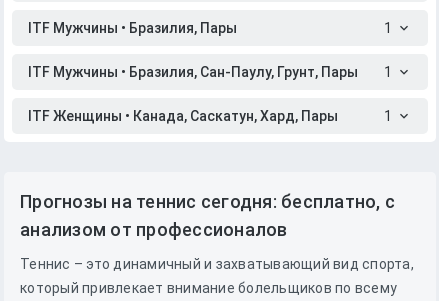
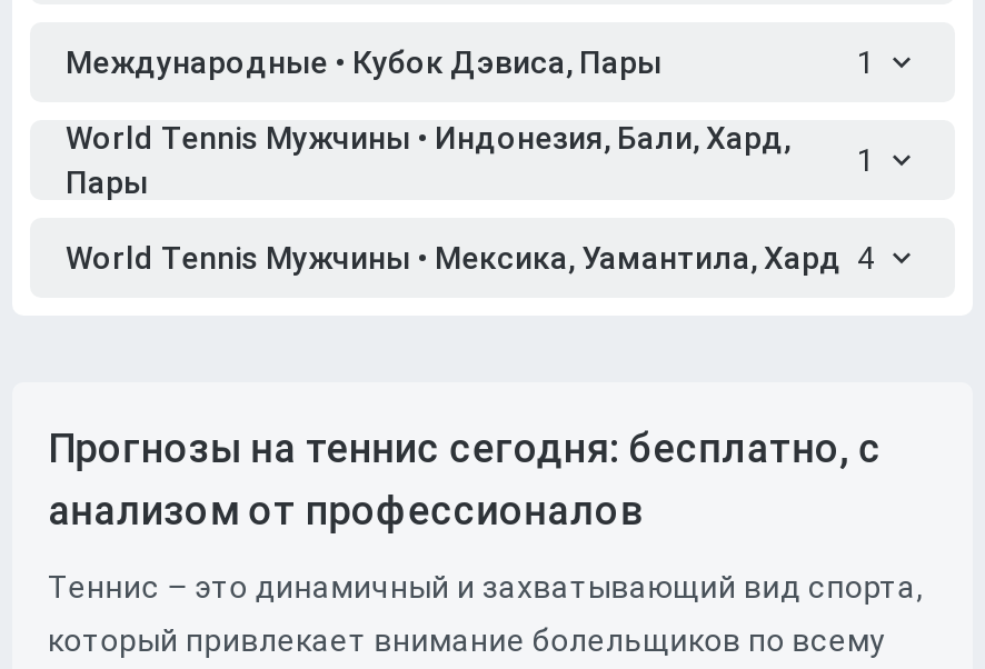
[28,20,237,36] ITF Мужчины • Бразилия, Пары -> [66,44,661,80] Международные • Кубок Дэвиса, Пары
[28,64,358,80] ITF Мужчины • Бразилия, Сан-Паулу, Грунт, Пары -> [66,120,790,200] World Tennis Мужчины • Индонезия, Бали, Хард, | Пары
[28,108,392,124] ITF Женщины • Канада, Саскатун, Хард, Пары | 1 -> [66,240,875,276] World Tennis Мужчины • Мексика, Уамантила, Хард 4

